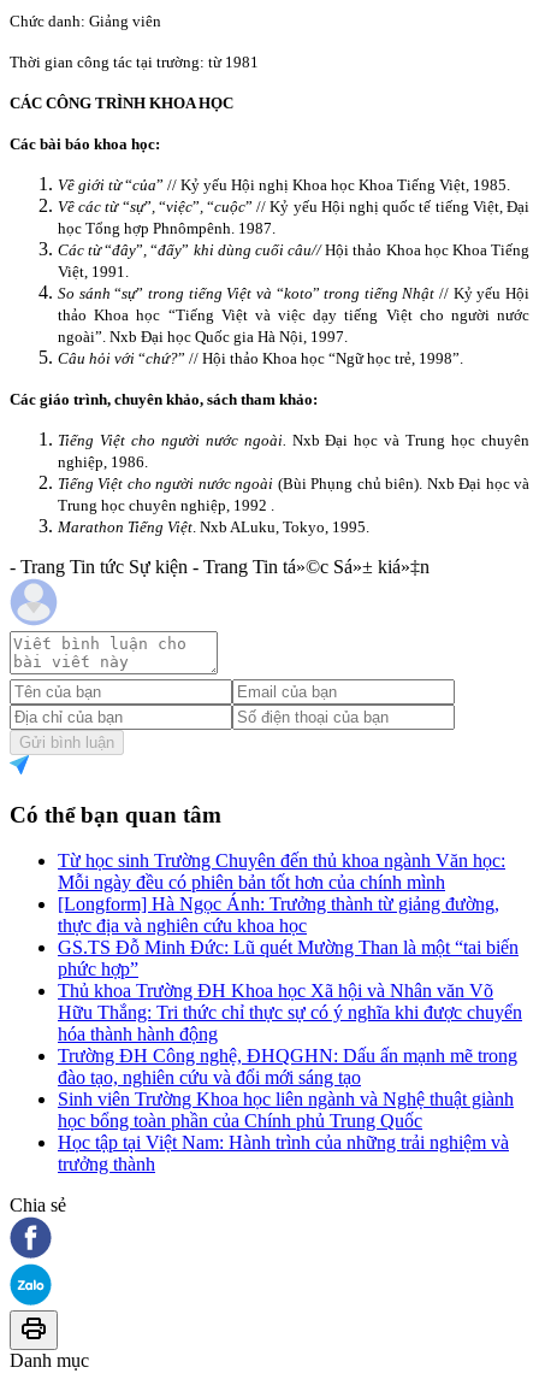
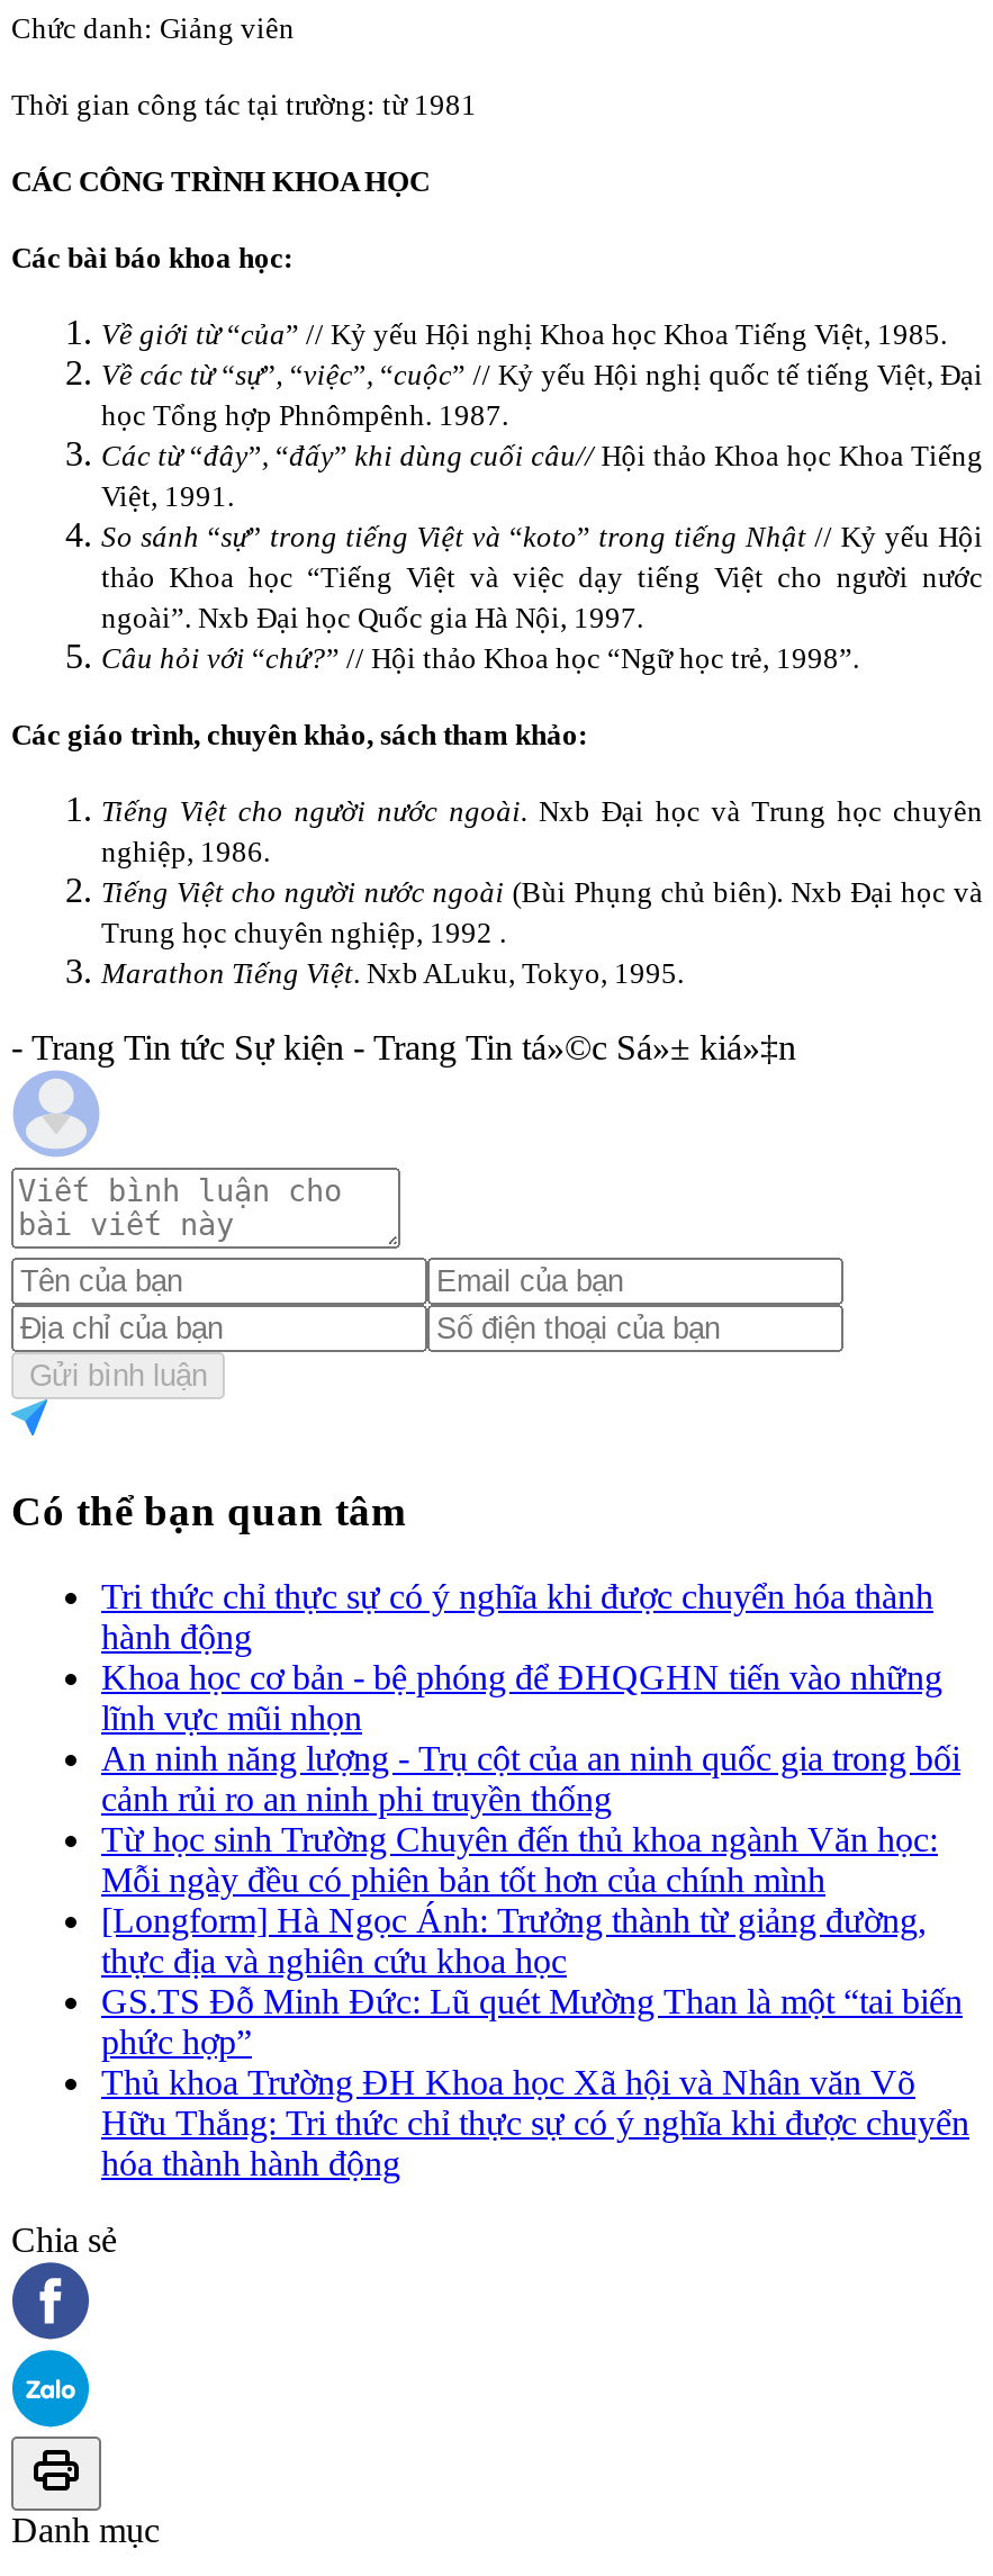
none -> [101,1578,960,1818] Tri thức chỉ thực sự có ý nghĩa khi được chuyển hóa thành | hành động | Khoa học cơ bản - bệ phóng để ĐHQGHN tiến vào những | lĩnh vực mũi nhọn | An ninh năng lượng - Trụ cột của an ninh quốc gia trong bối | cảnh rủi ro an ninh phi truyền thống
moved [58,851,522,1045] -> [101,1821,969,2183]: Từ học sinh Trường Chuyên đến thủ khoa ngành Văn học: | Mỗi ngày đều có phiên bản tốt hơn của chính mình | [Longform] Hà Ngọc Ánh: Trưởng thành từ giảng đường, | ... | Hữu Thắng: Tri thức chỉ thực sự có ý nghĩa khi được chuyển | hóa thành hành động
[58,1046,517,1175] Trường ĐH Công nghệ, ĐHQGHN: Dấu ấn mạnh mẽ trong | đào tạo, nghiên cứu và đổi mới sáng tạo | Sinh viên Trường Khoa học liên ngành và Nghệ thuật giành | học bổng toàn phần của Chính phủ Trung Quốc | Học tập tại Việt Nam: Hành trình của những trải nghiệm và | trưởng thành -> none

